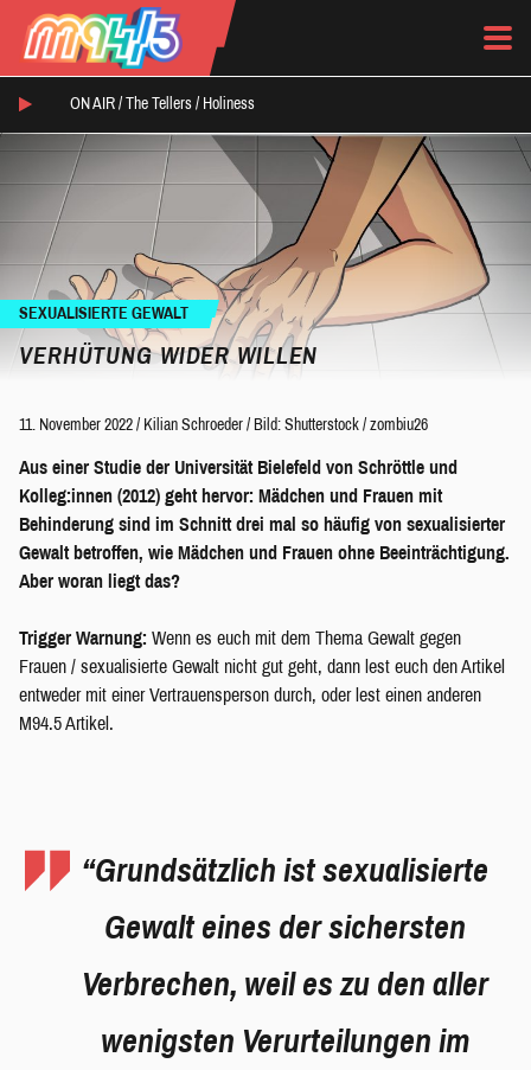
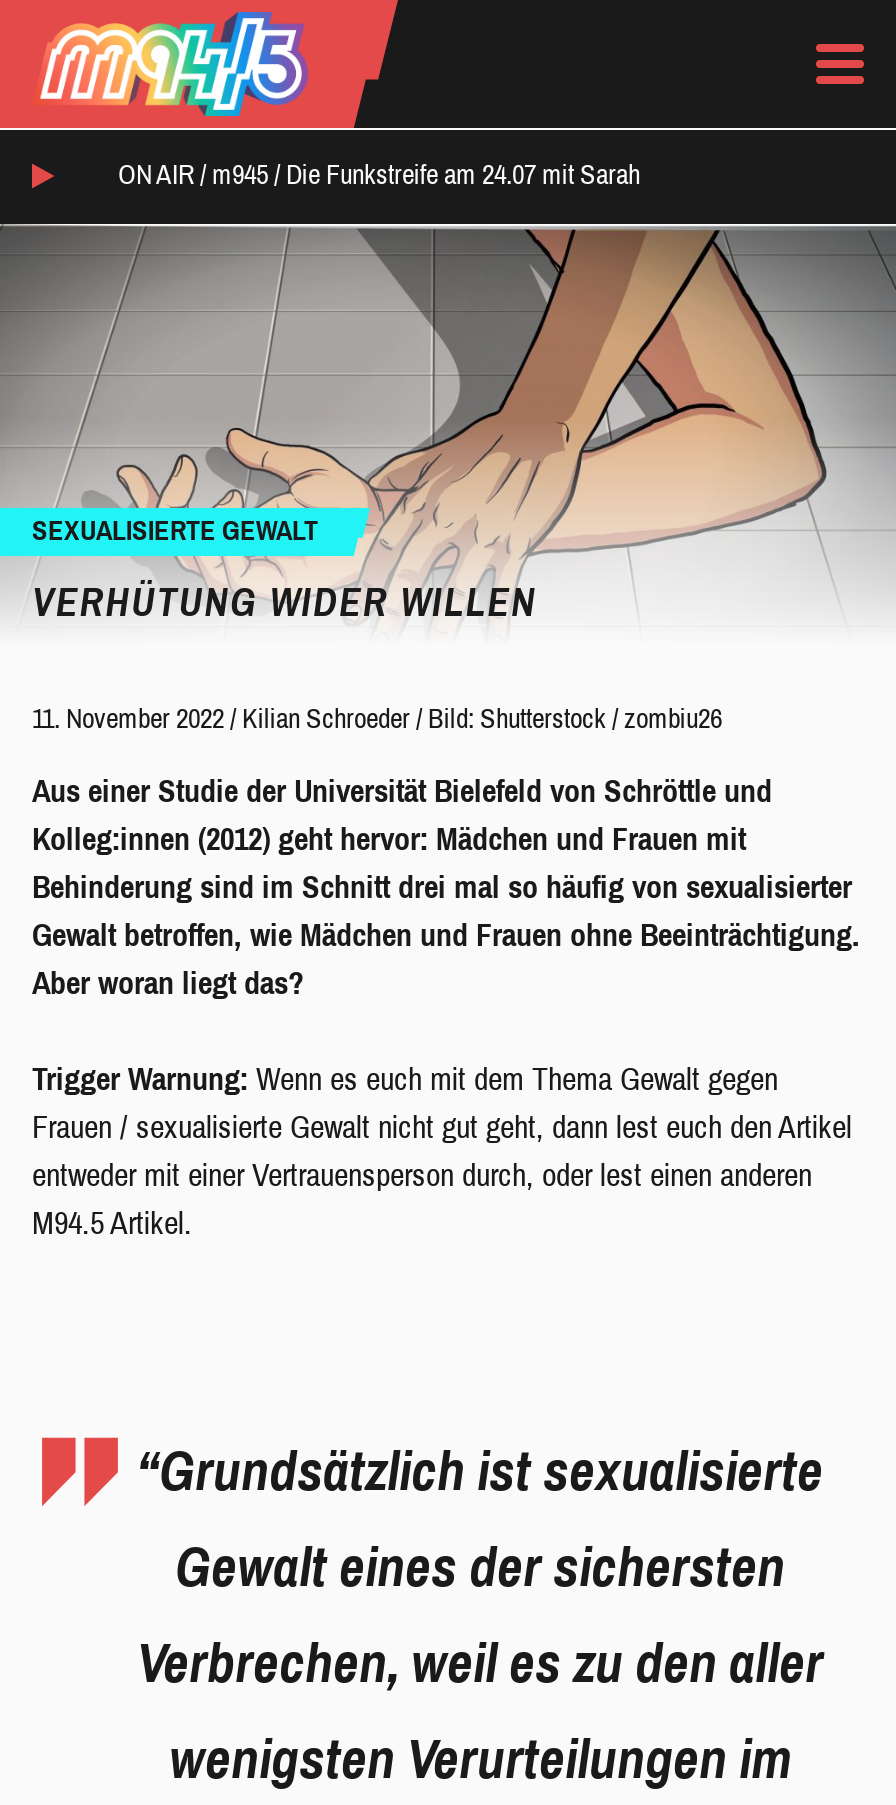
[70,95,255,113] ON AIR / The Tellers / Holiness -> [118,160,640,190] ON AIR / m945 / Die Funkstreife am 24.07 mit Sarah

